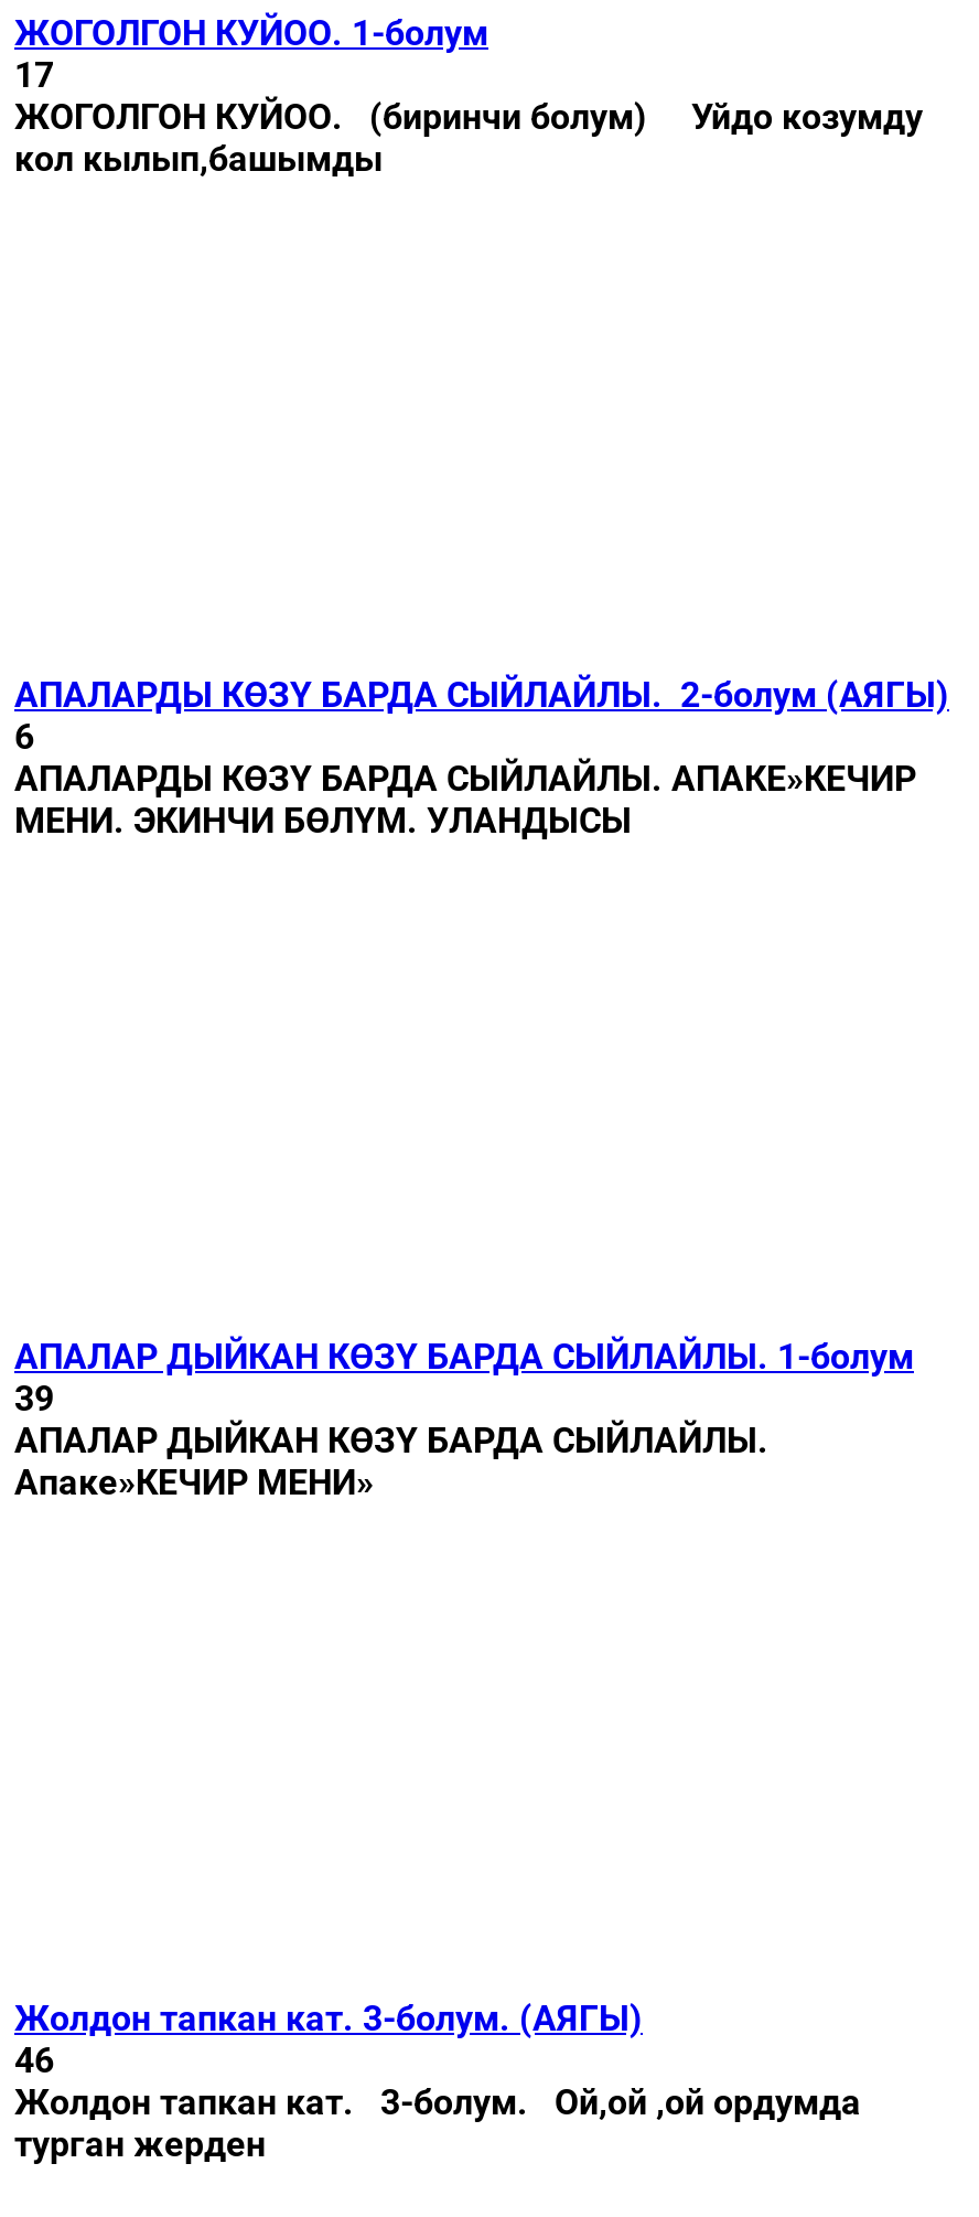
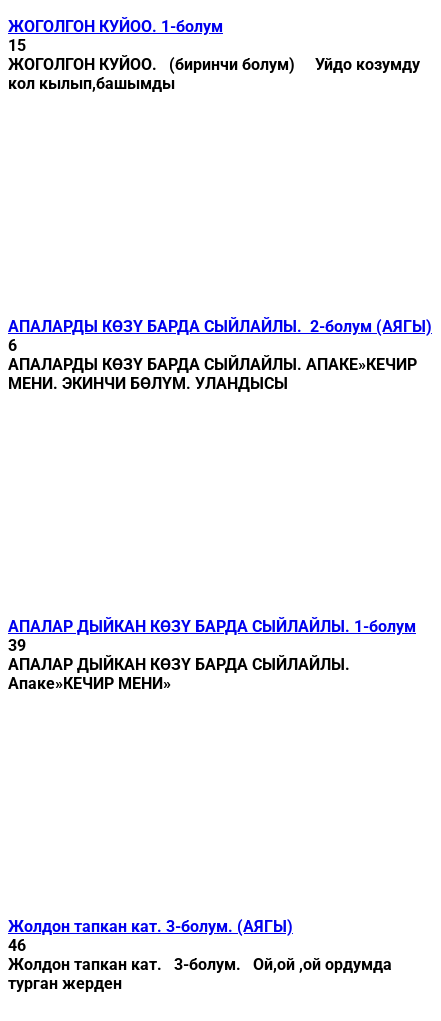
[14,53,54,95] 17 -> [8,36,26,55] 15

